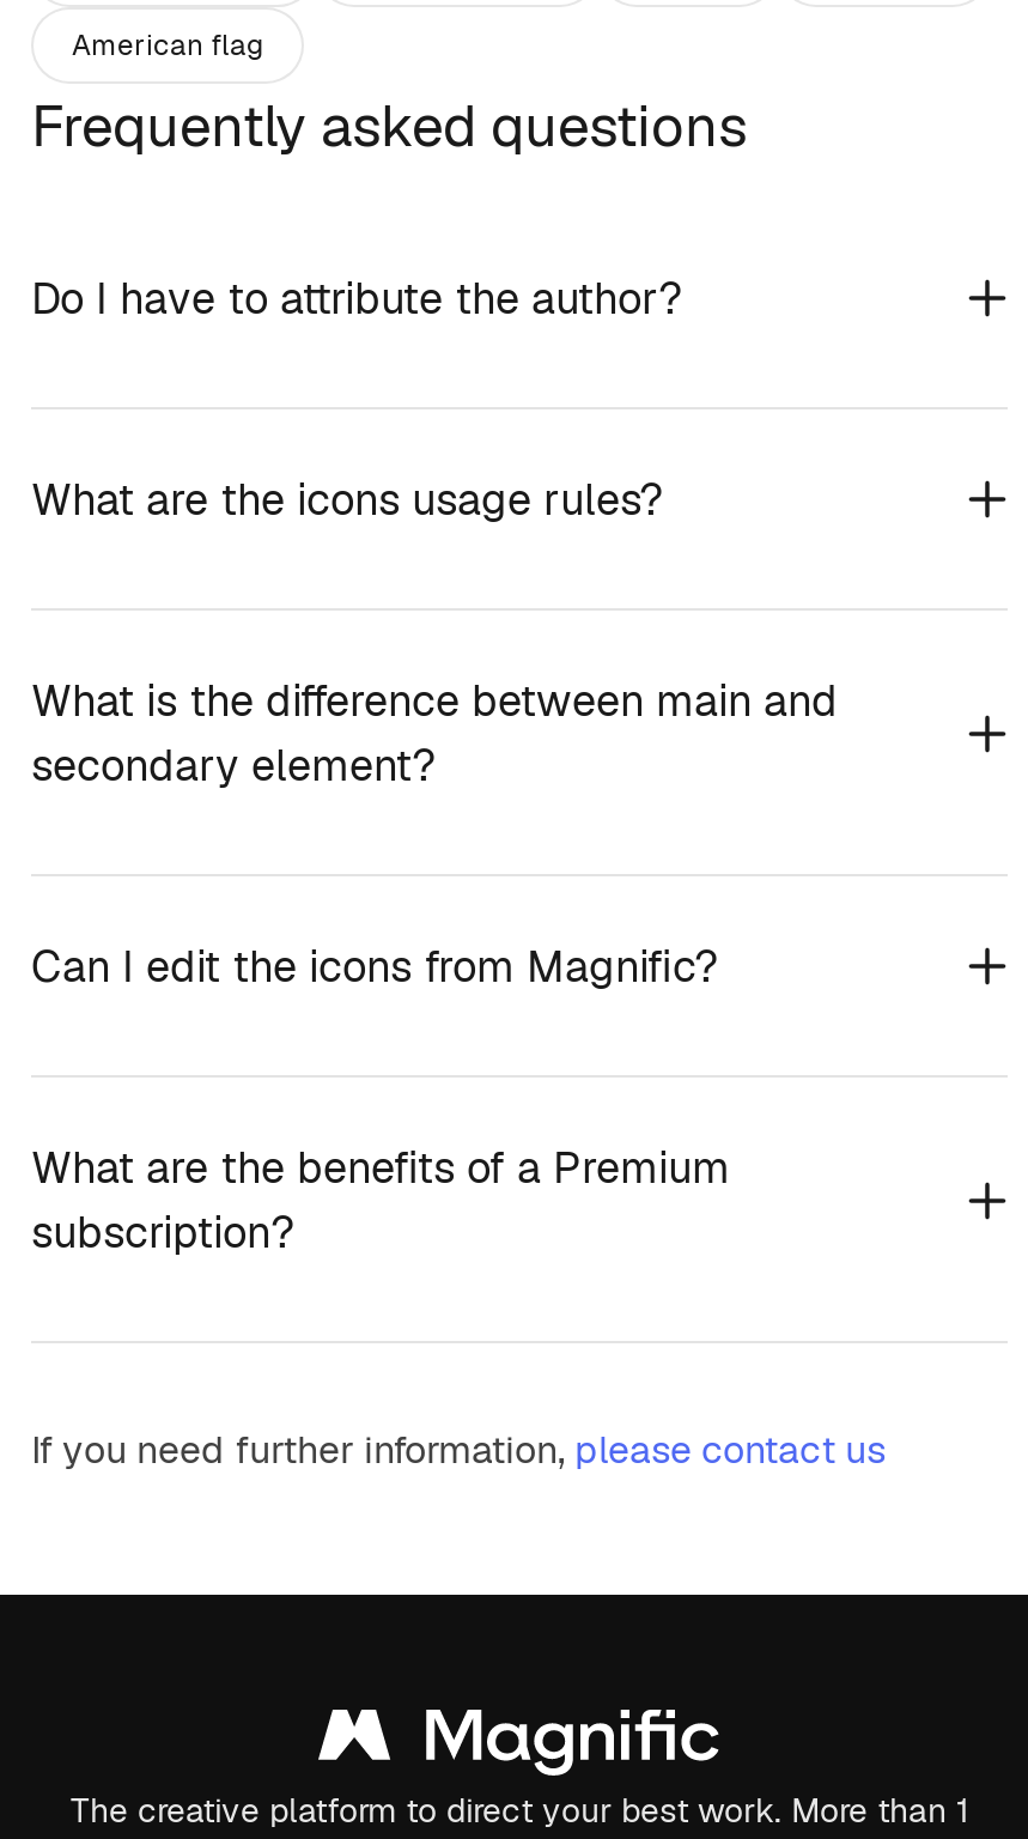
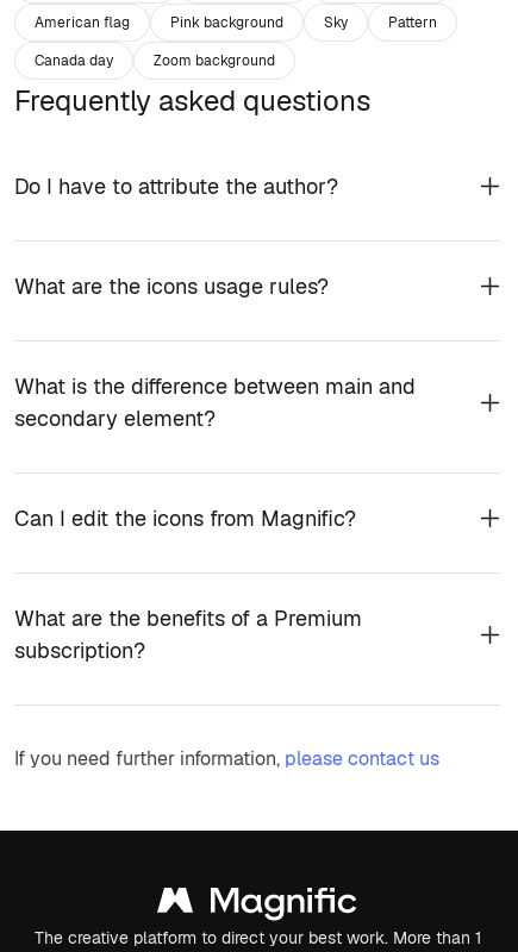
none -> [35,12,437,70] Pink background | Sky | Pattern | Canada day | Zoom background

